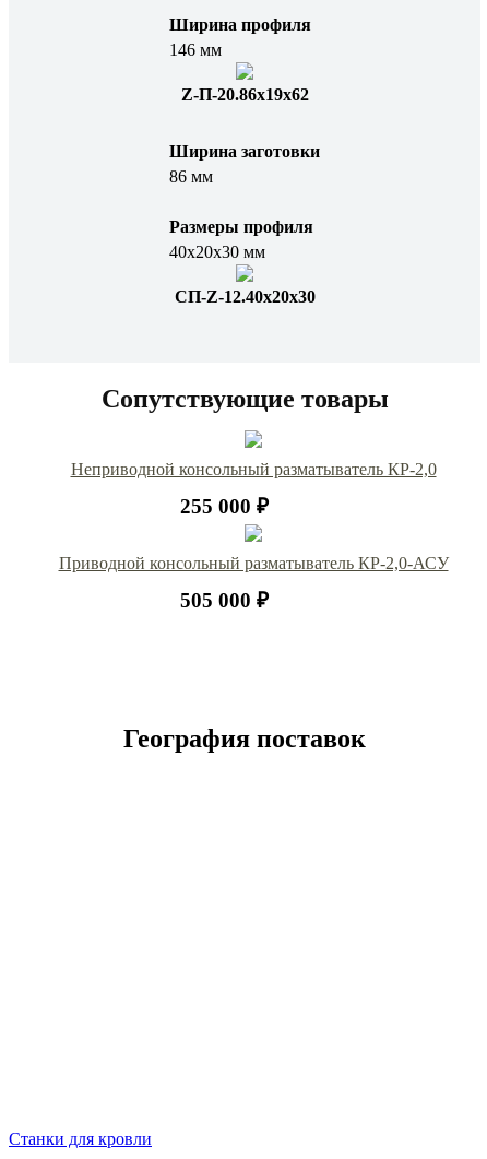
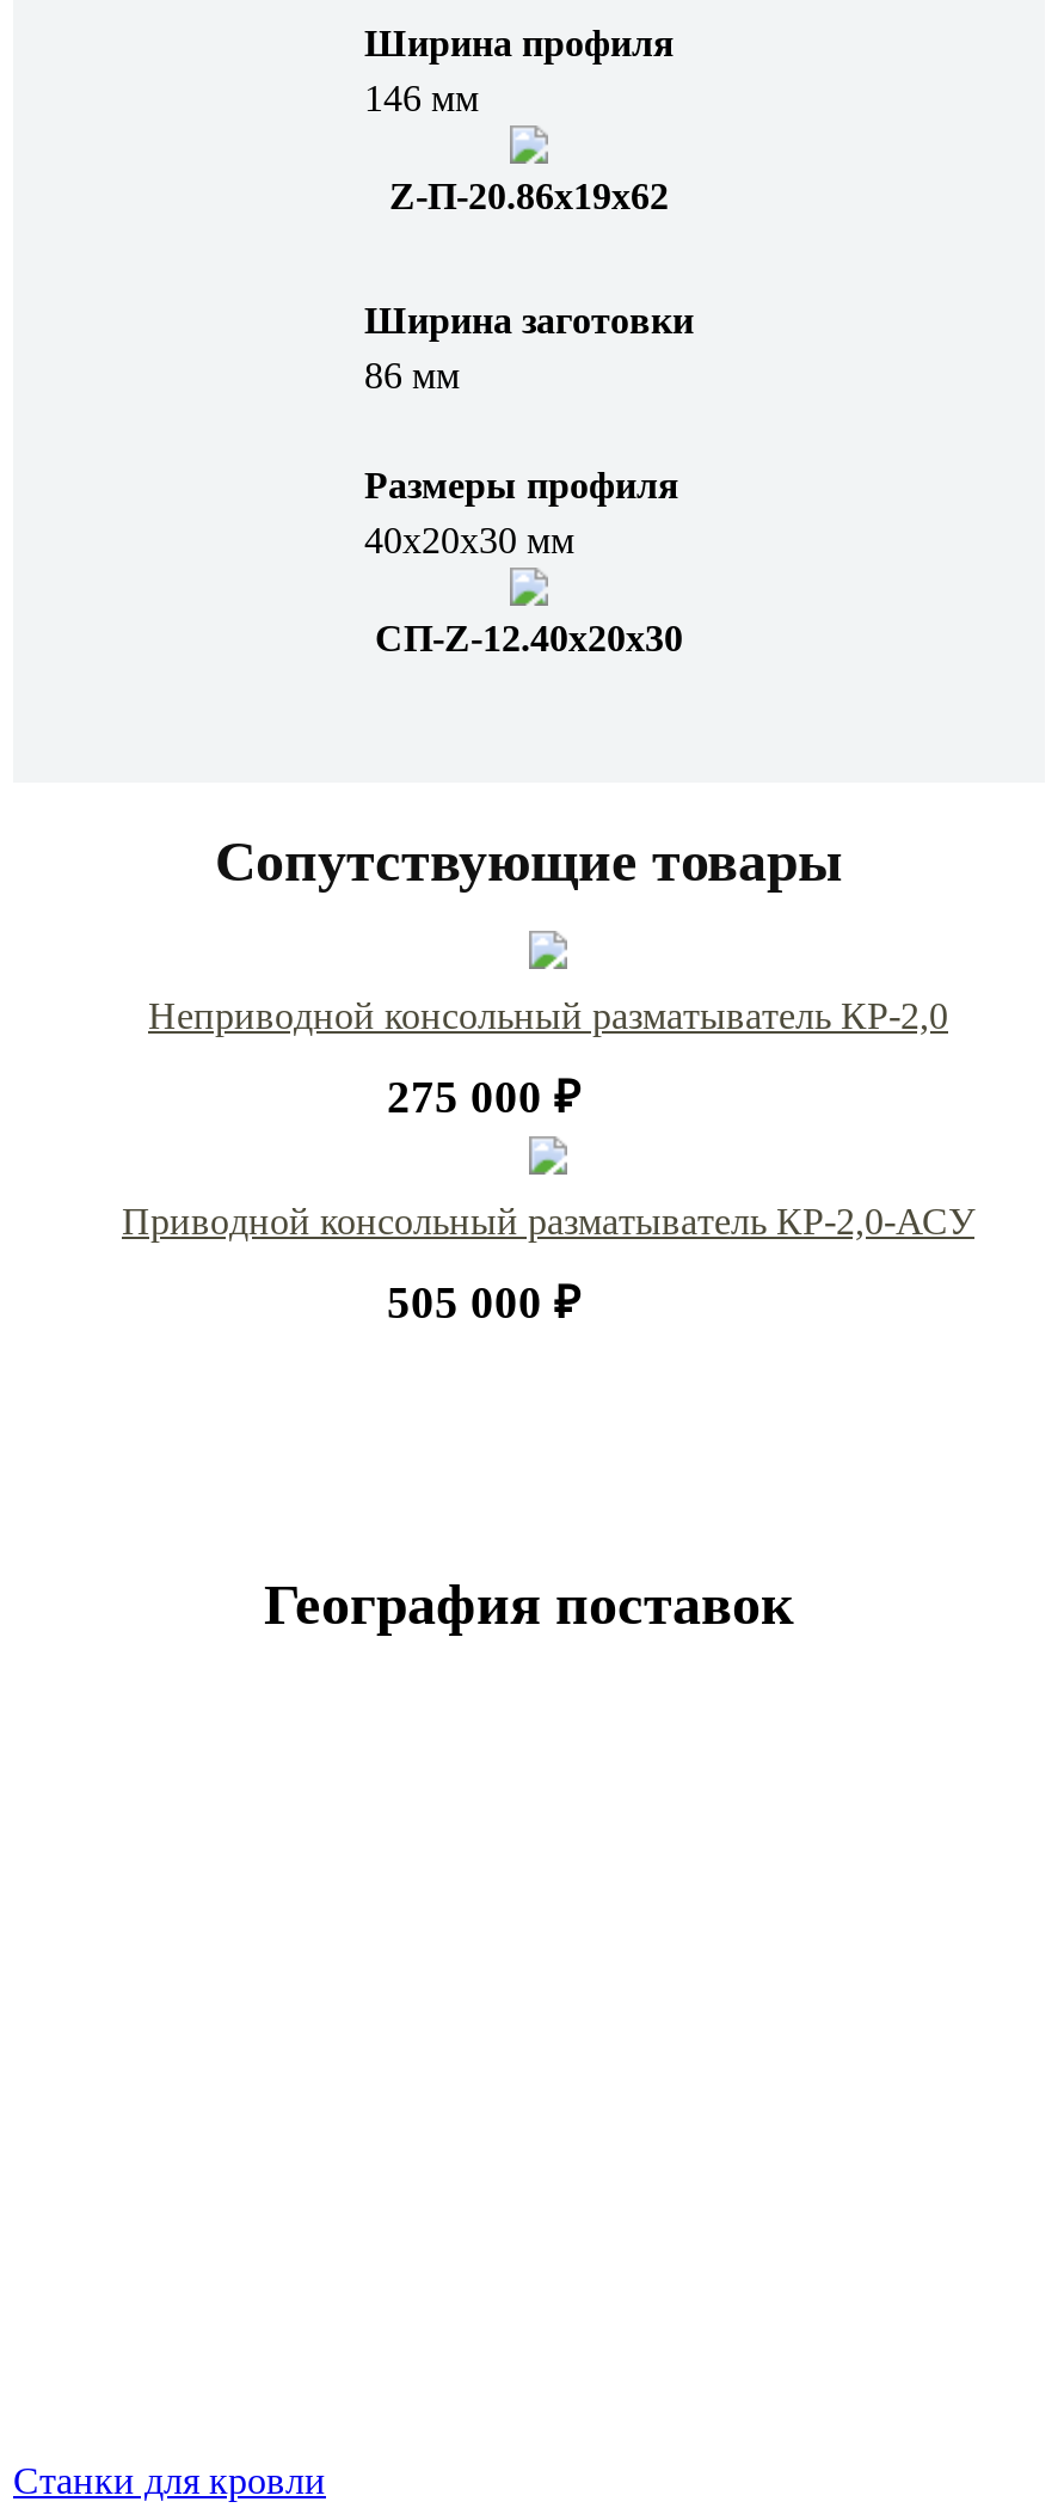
[180,495,268,518] 255 000 ₽ -> [387,1072,580,1122] 275 000 ₽

